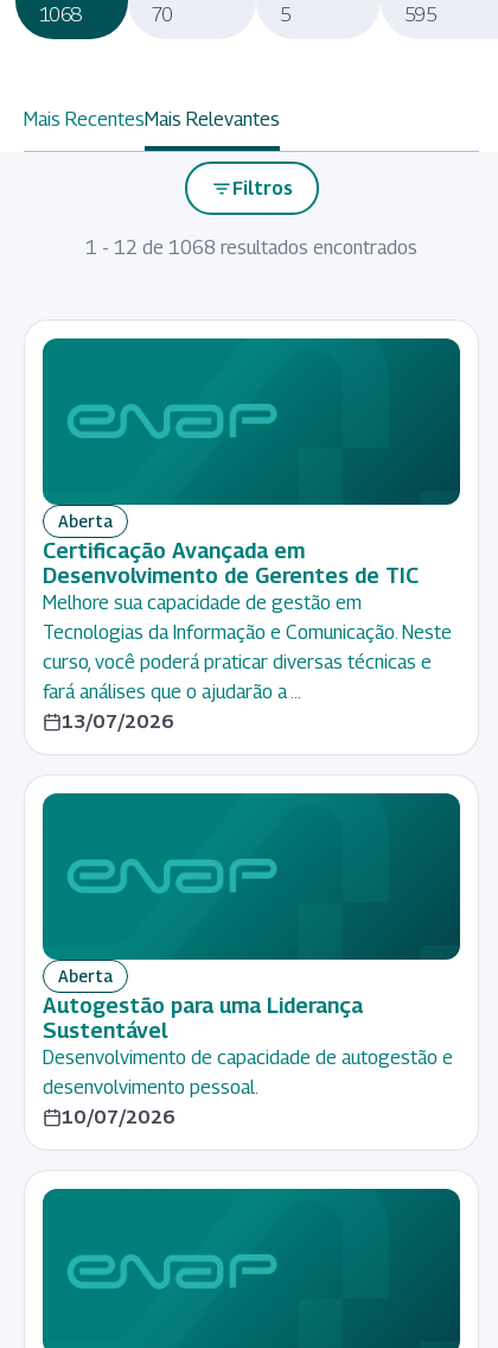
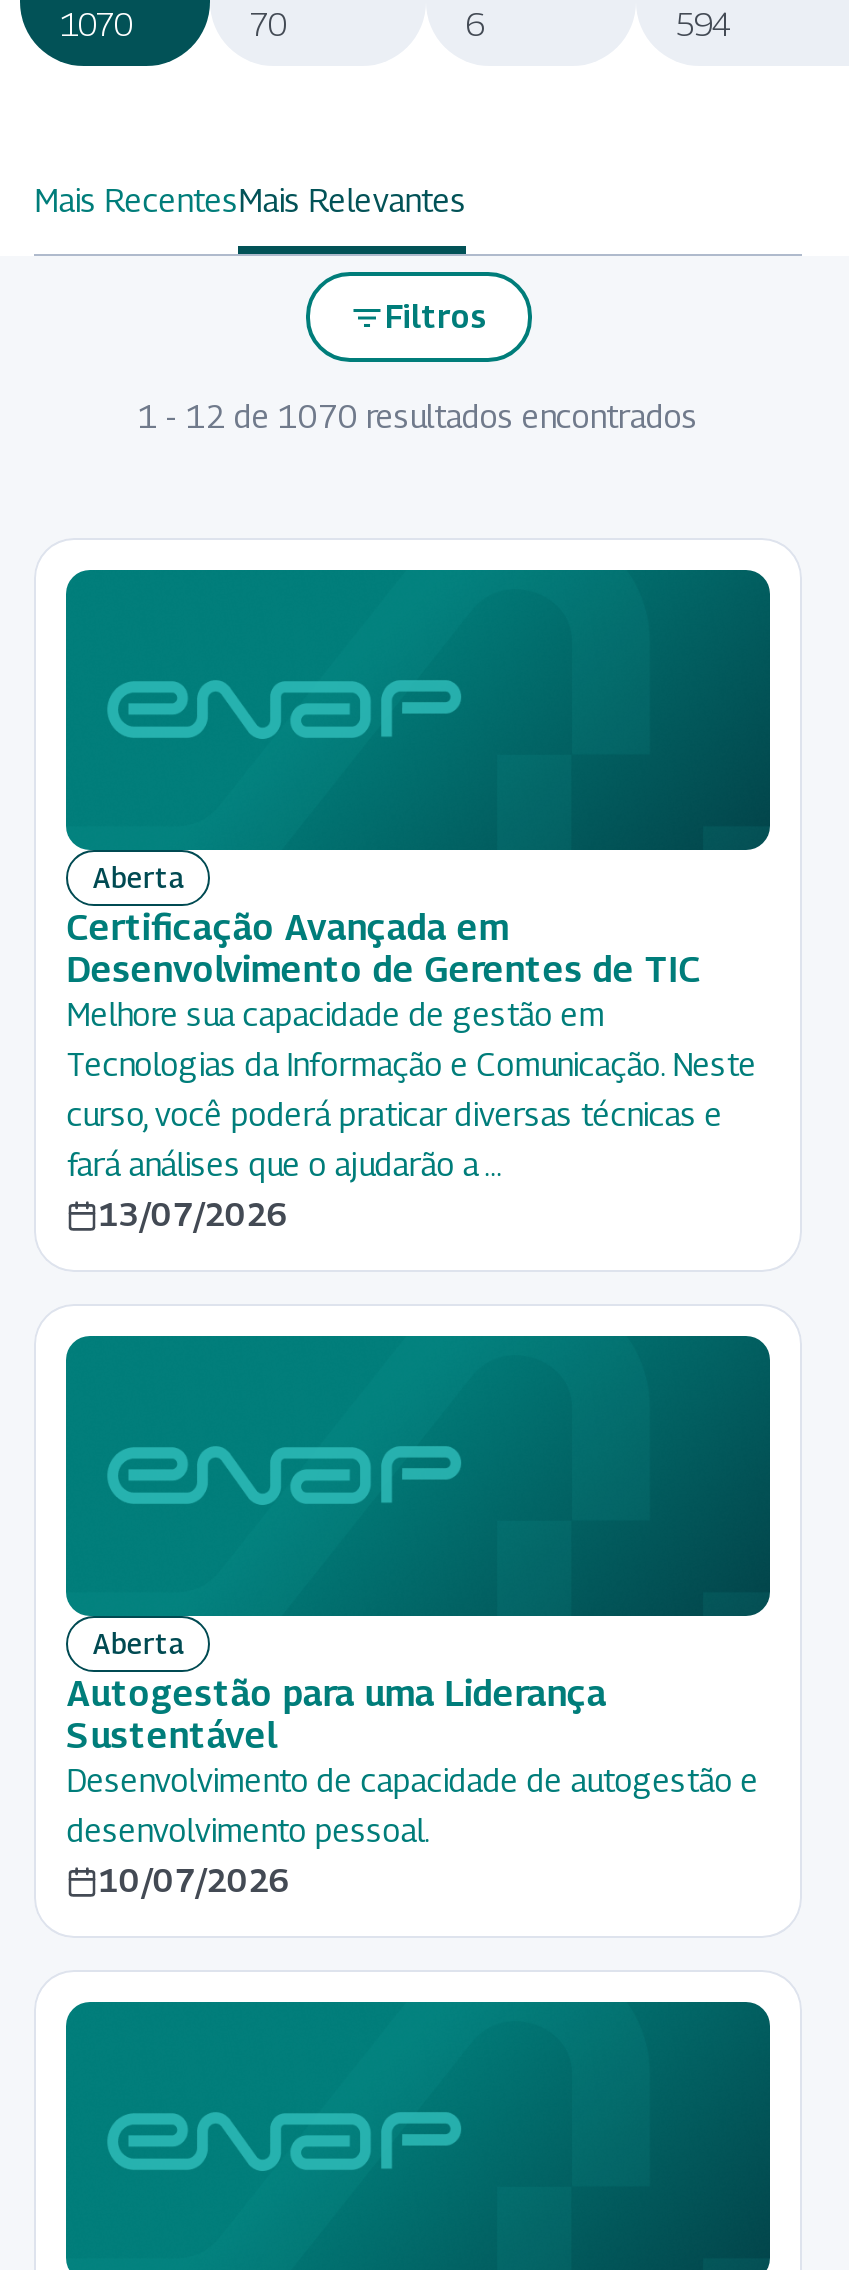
[39,4,82,26] 1068 -> [60,6,132,44] 1070
[280,4,290,26] 5 -> [466,6,484,44] 6
[404,4,436,26] 595 -> [676,6,730,44] 594
[85,236,417,259] 1 - 12 de 1068 resultados encontrados -> [138,398,698,436] 1 - 12 de 1070 resultados encontrados

